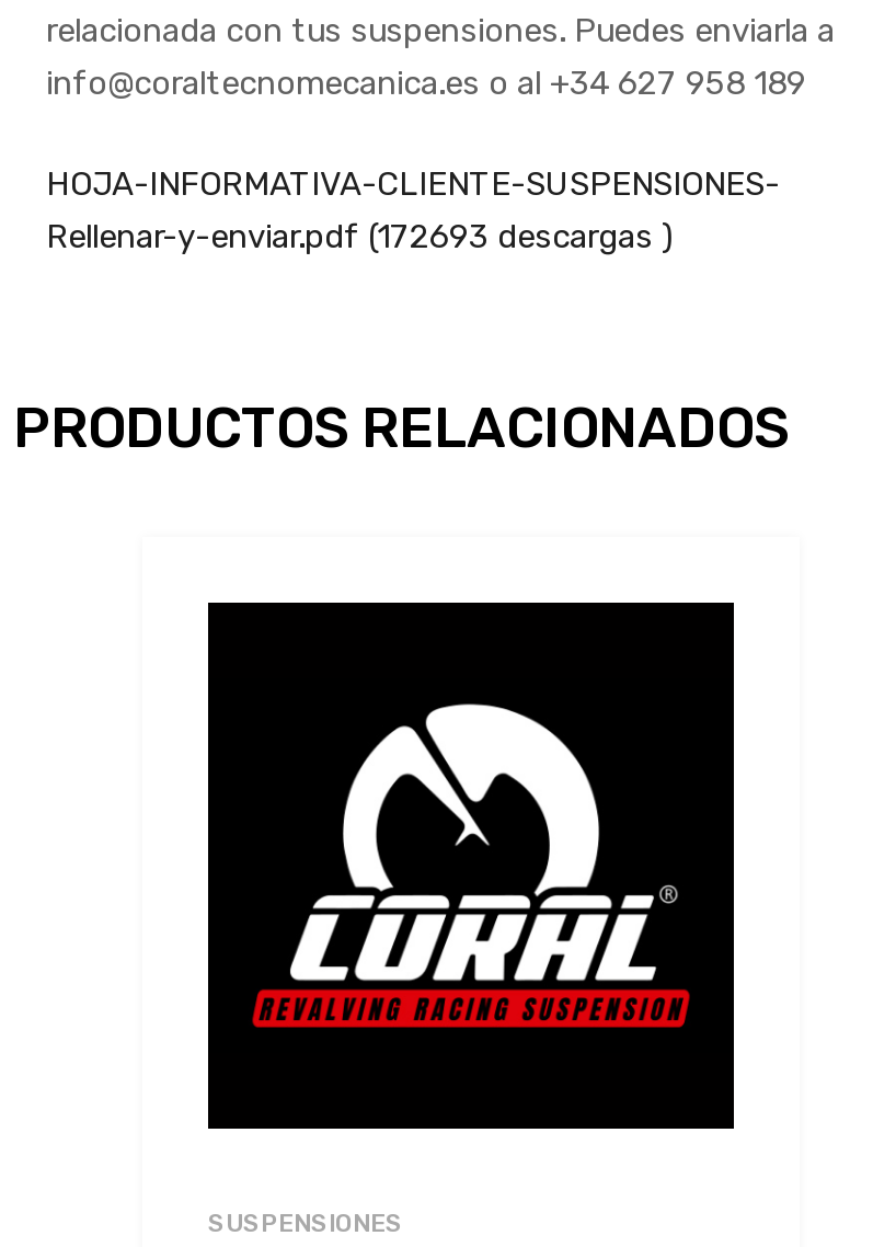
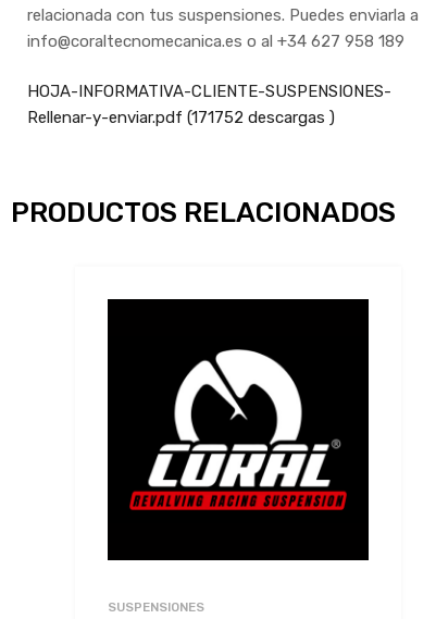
[46,217,673,257] Rellenar-y-enviar.pdf (172693 descargas ) -> [27,108,335,127] Rellenar-y-enviar.pdf (171752 descargas )

